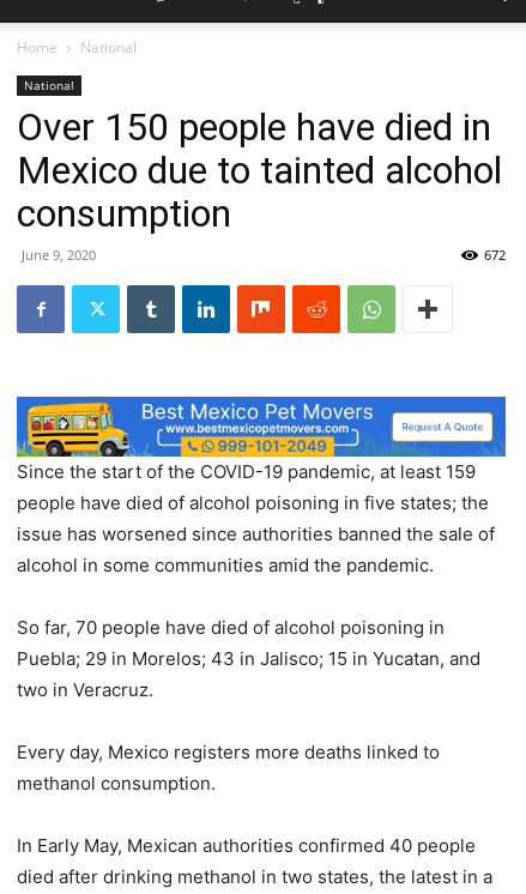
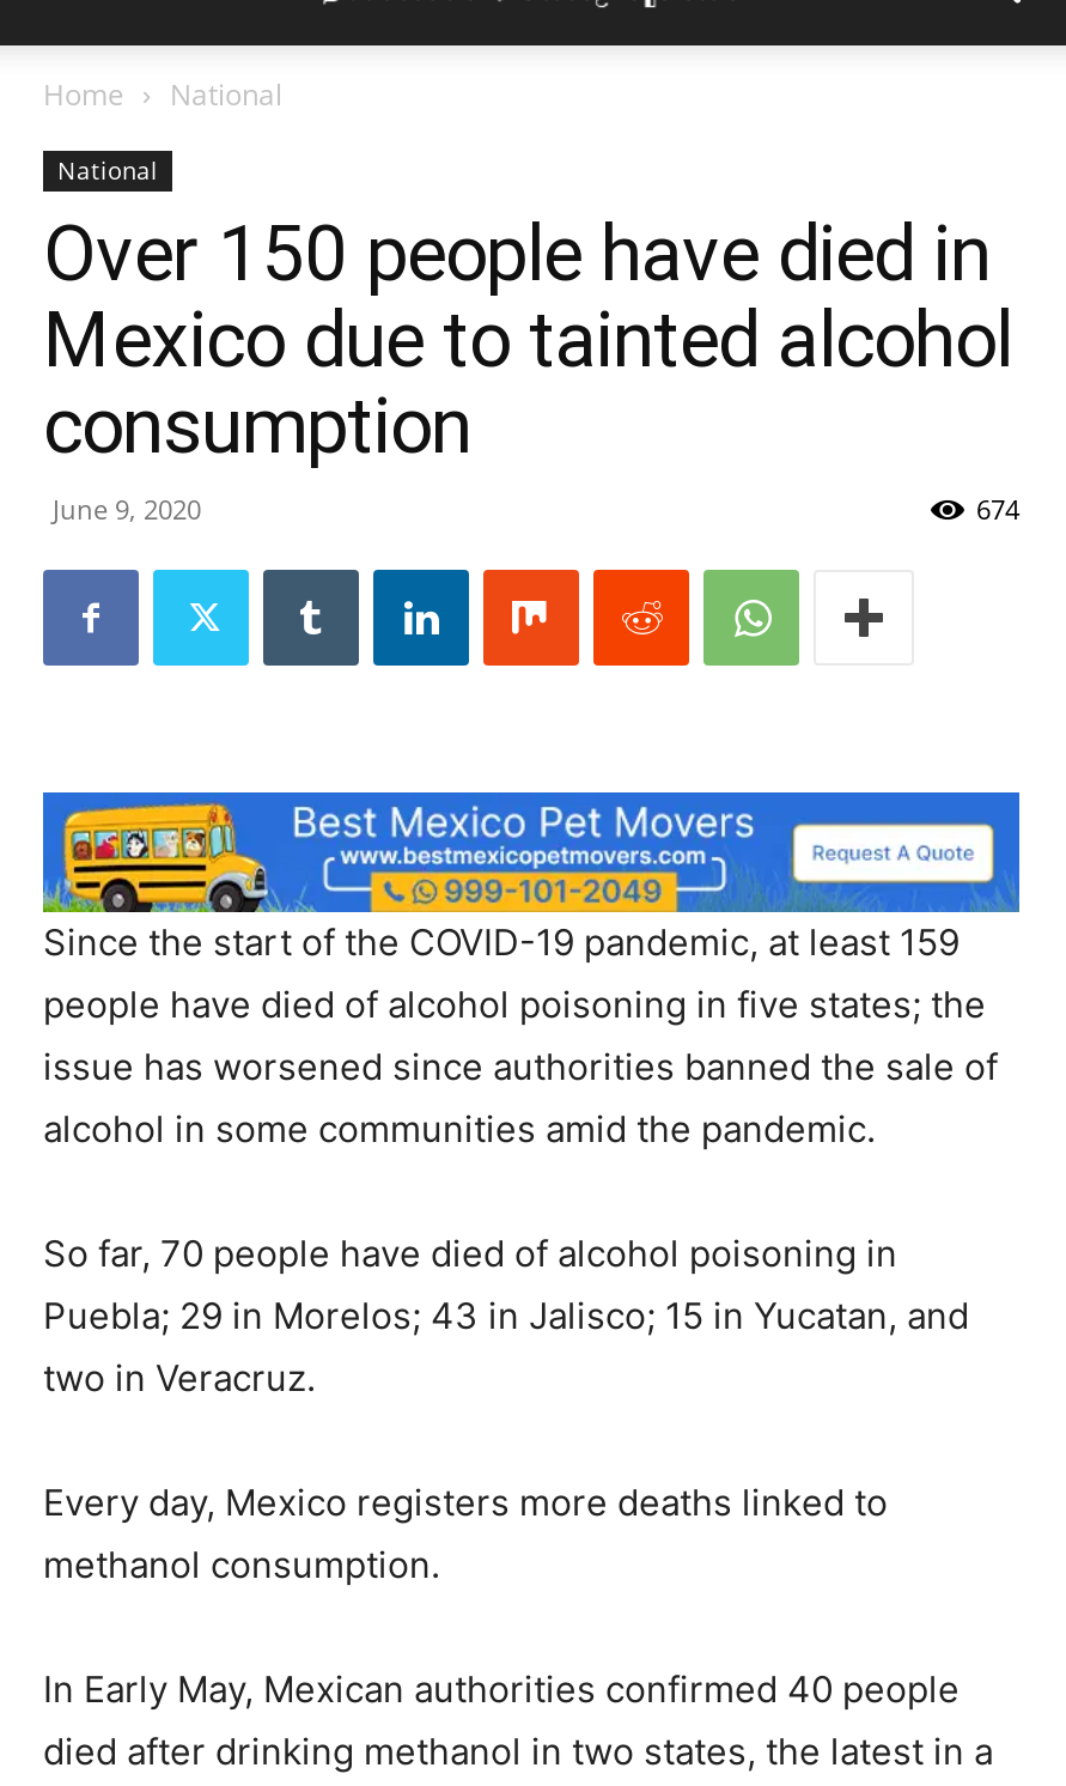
[484,246,506,264] 672 -> [976,491,1019,527] 674

